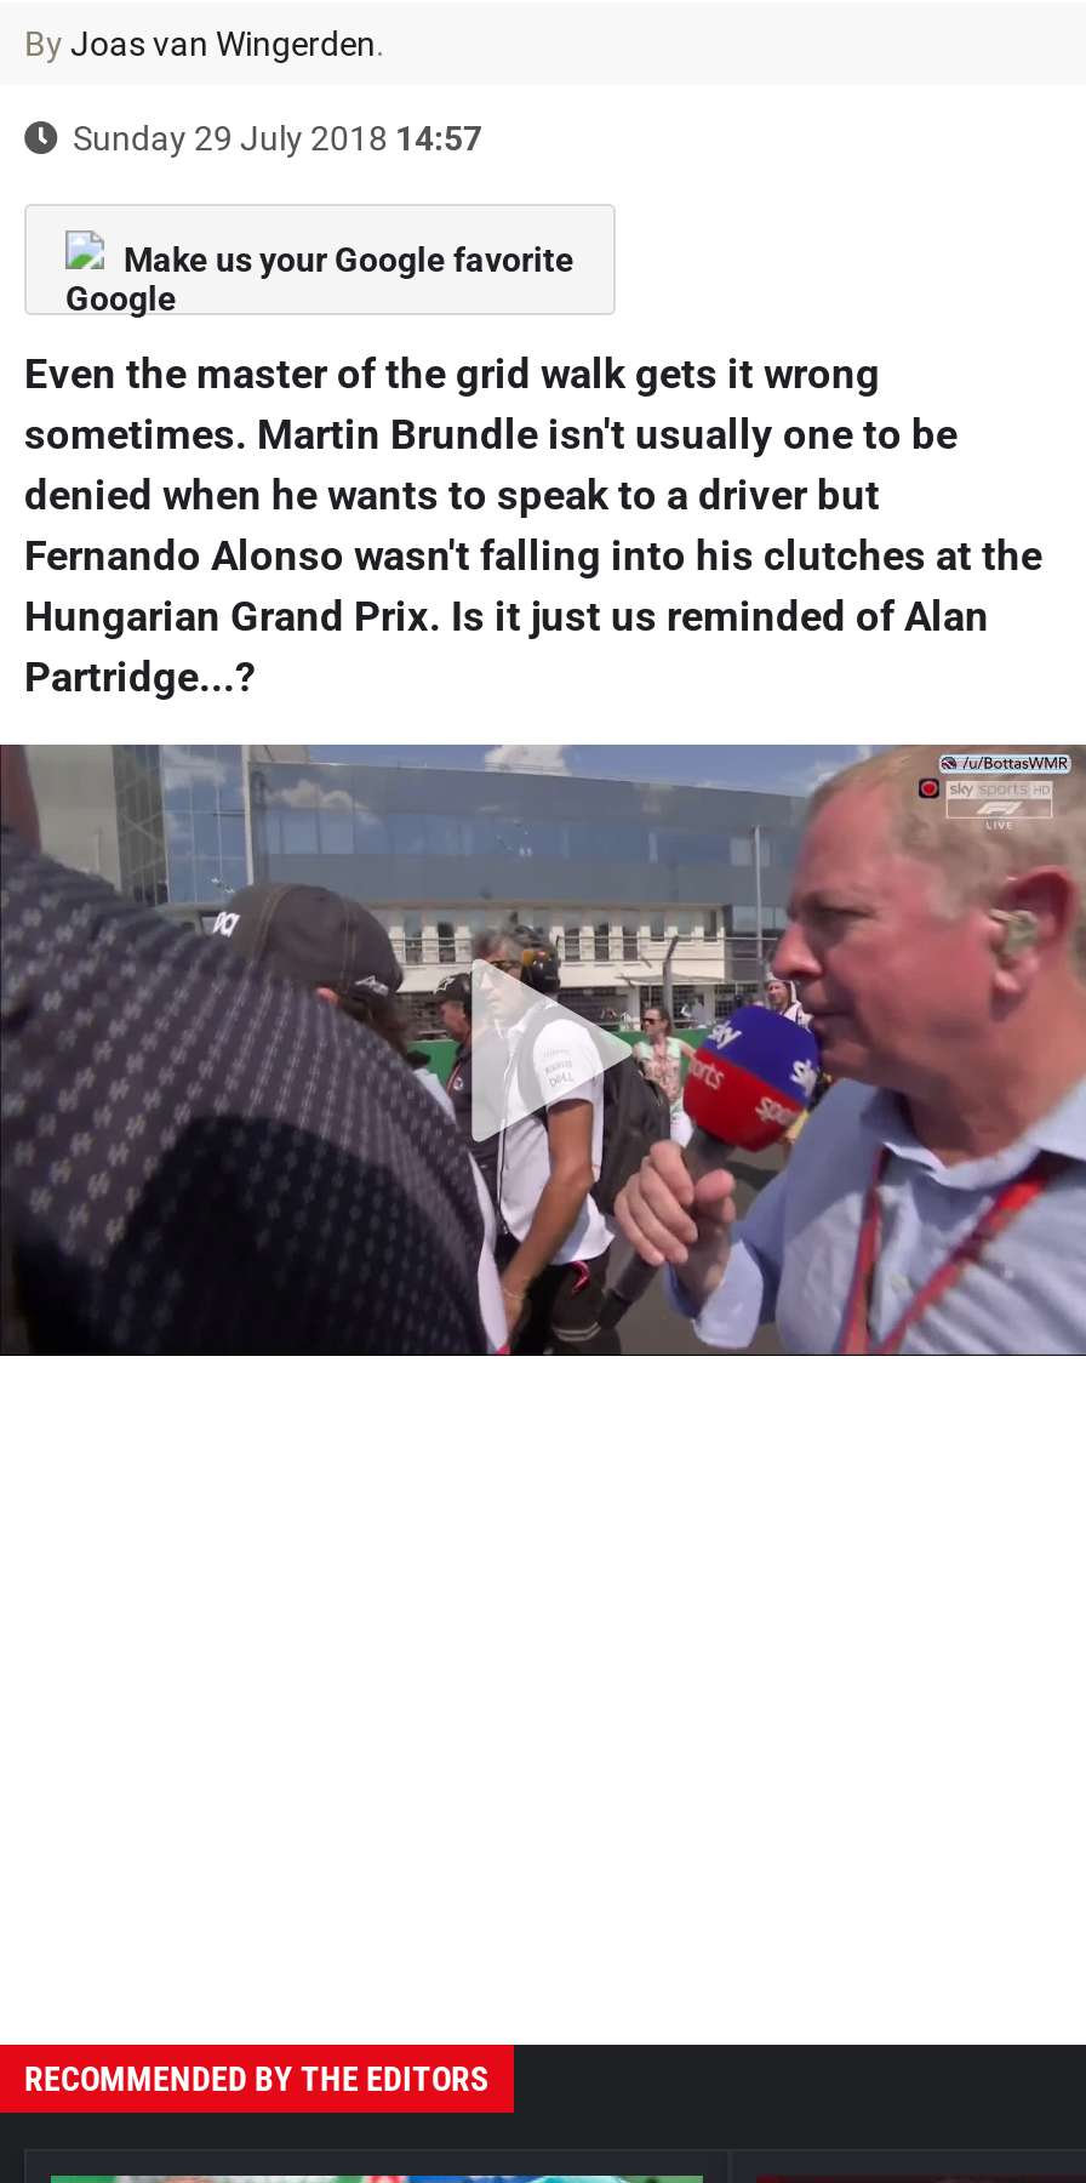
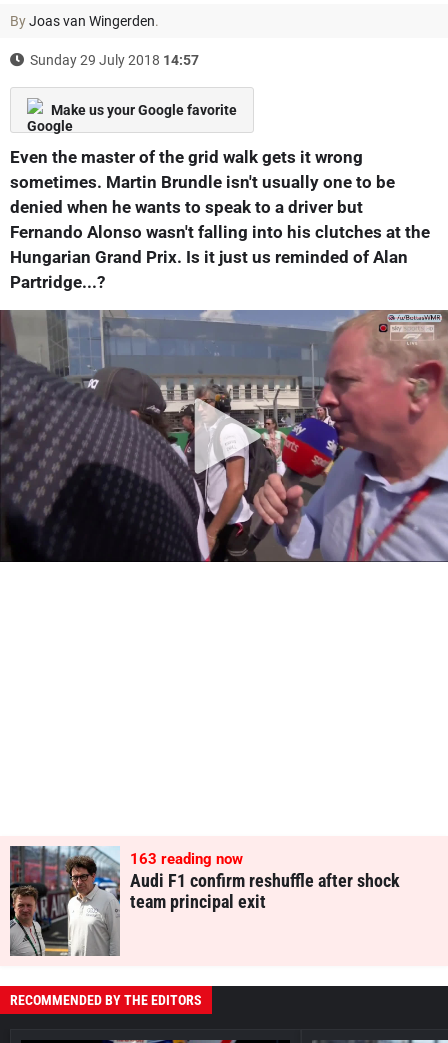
none -> [8,845,400,957] [image] | 163 reading now | Audi F1 confirm reshuffle after shock | team principal exit

